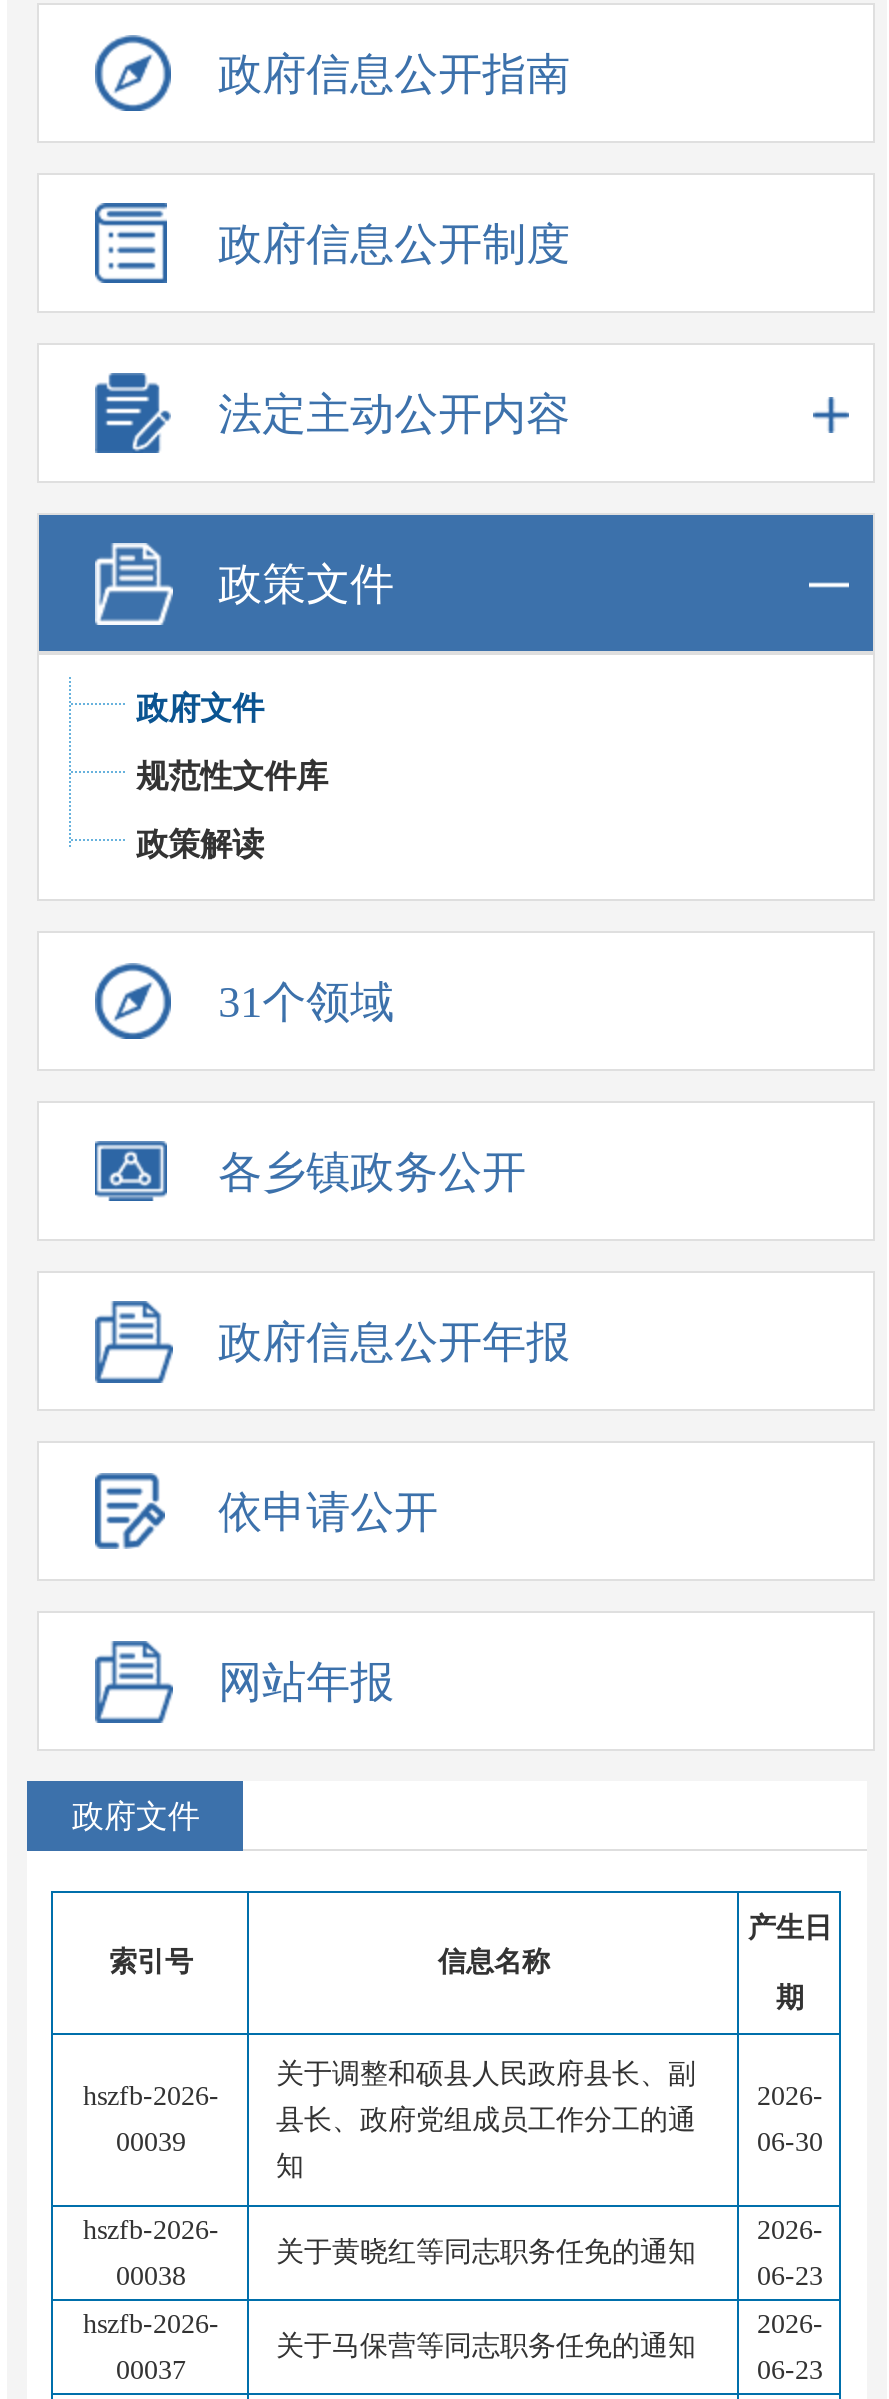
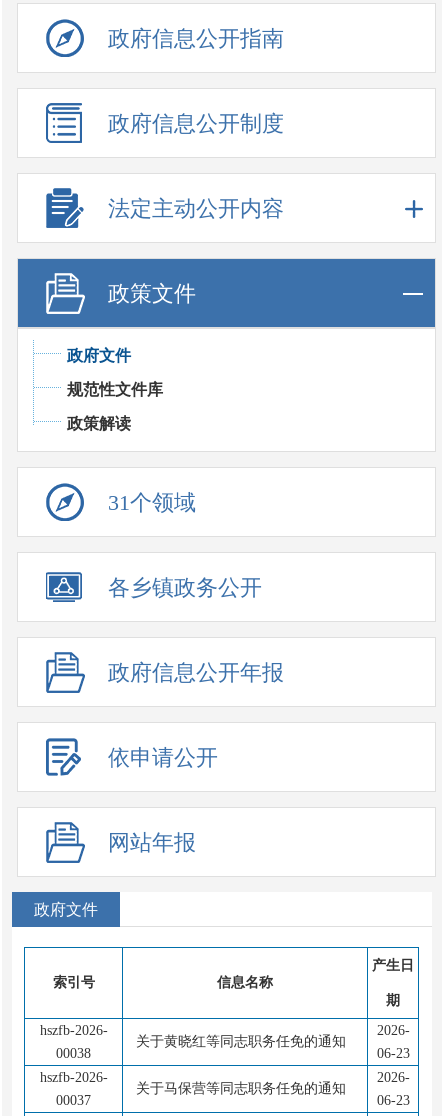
[276,2060,696,2182] 关于调整和硕县人民政府县长、副 | 县长、政府党组成员工作分工的通 | 知 -> none
[83,2082,219,2158] hszfb-2026- | 00039 -> none
[757,2082,823,2158] 2026- | 06-30 -> none

